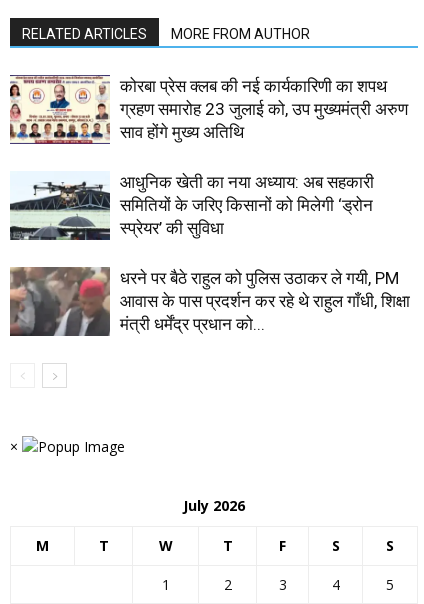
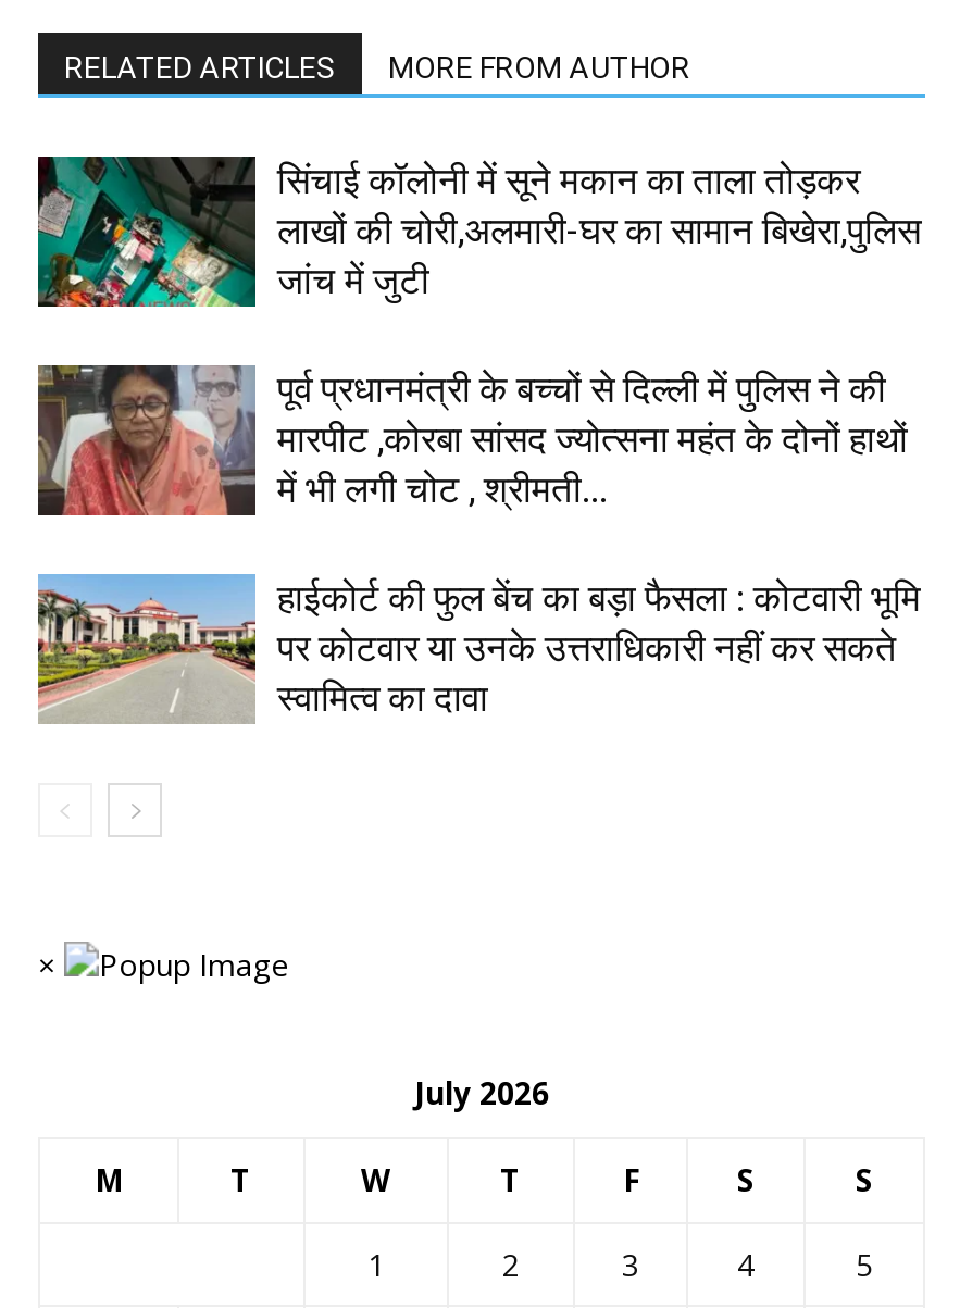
[9,75,408,145] [image] | कोरबा प्रेस क्लब की नई कार्यकारिणी का शपथ | ग्रहण समारोह 23 जुलाई को, उप मुख्यमंत्री अरुण | साव होंगे मुख्य अतिथि -> [36,155,921,310] [image] | सिंचाई कॉलोनी में सूने मकान का ताला तोड़कर | लाखों की चोरी,अलमारी-घर का सामान बिखेरा,पुलिस | जांच में जुटी
[10,170,374,241] [image] | आधुनिक खेती का नया अध्याय: अब सहकारी | समितियों के जरिए किसानों को मिलेगी ‘ड्रोन | स्प्रेयर’ की सुविधा -> [36,362,908,519] [image] | पूर्व प्रधानमंत्री के बच्चों से दिल्ली में पुलिस ने की | मारपीट ,कोरबा सांसद ज्योत्सना महंत के दोनों हाथों | में भी लगी चोट , श्रीमती...
[9,266,410,337] [image] | धरने पर बैठे राहुल को पुलिस उठाकर ले गयी, PM | आवास के पास प्रदर्शन कर रहे थे राहुल गाँधी, शिक्षा | मंत्री धर्मेंद्र प्रधान को... -> [38,573,921,725] [image] | हाईकोर्ट की फुल बेंच का बड़ा फैसला : कोटवारी भूमि | पर कोटवार या उनके उत्तराधिकारी नहीं कर सकते | स्वामित्व का दावा

